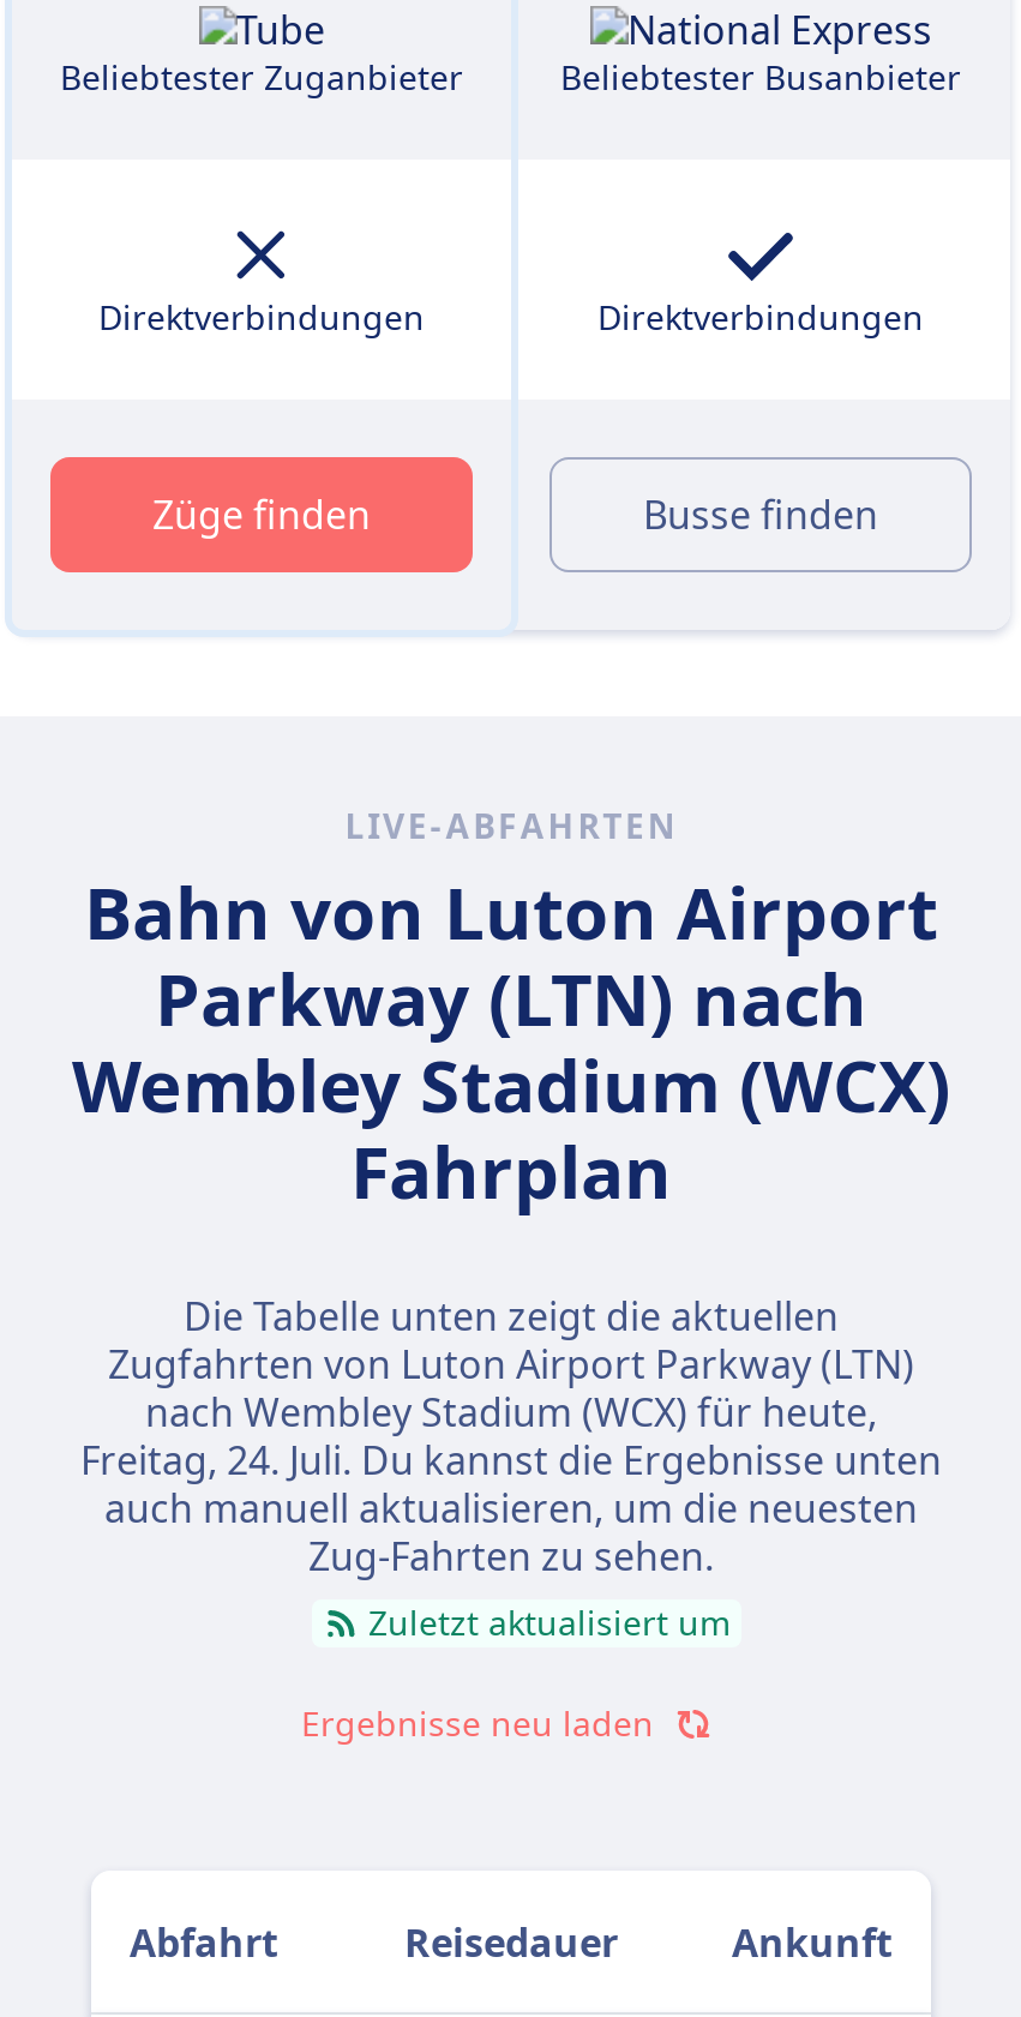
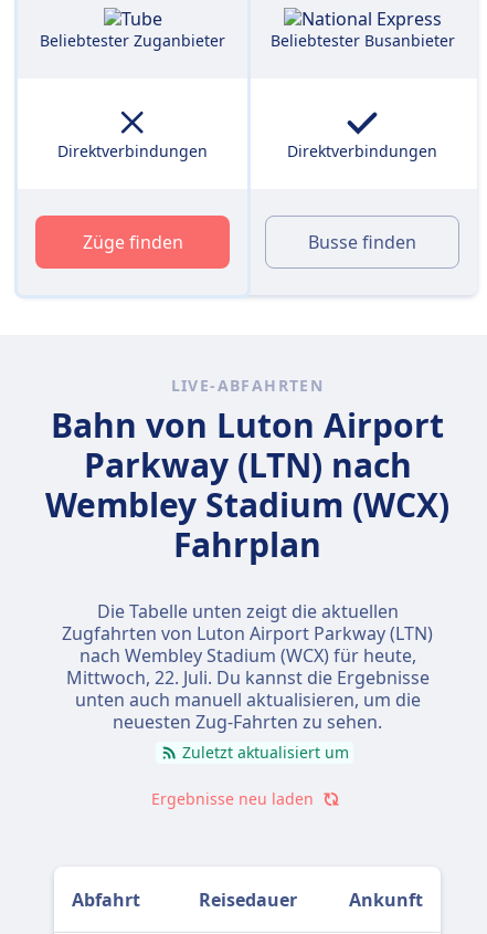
[80,1434,942,1583] Freitag, 24. Juli. Du kannst die Ergebnisse unten | auch manuell aktualisieren, um die neuesten | Zug-Fahrten zu sehen. -> [66,665,429,734] Mittwoch, 22. Juli. Du kannst die Ergebnisse | unten auch manuell aktualisieren, um die | neuesten Zug-Fahrten zu sehen.

